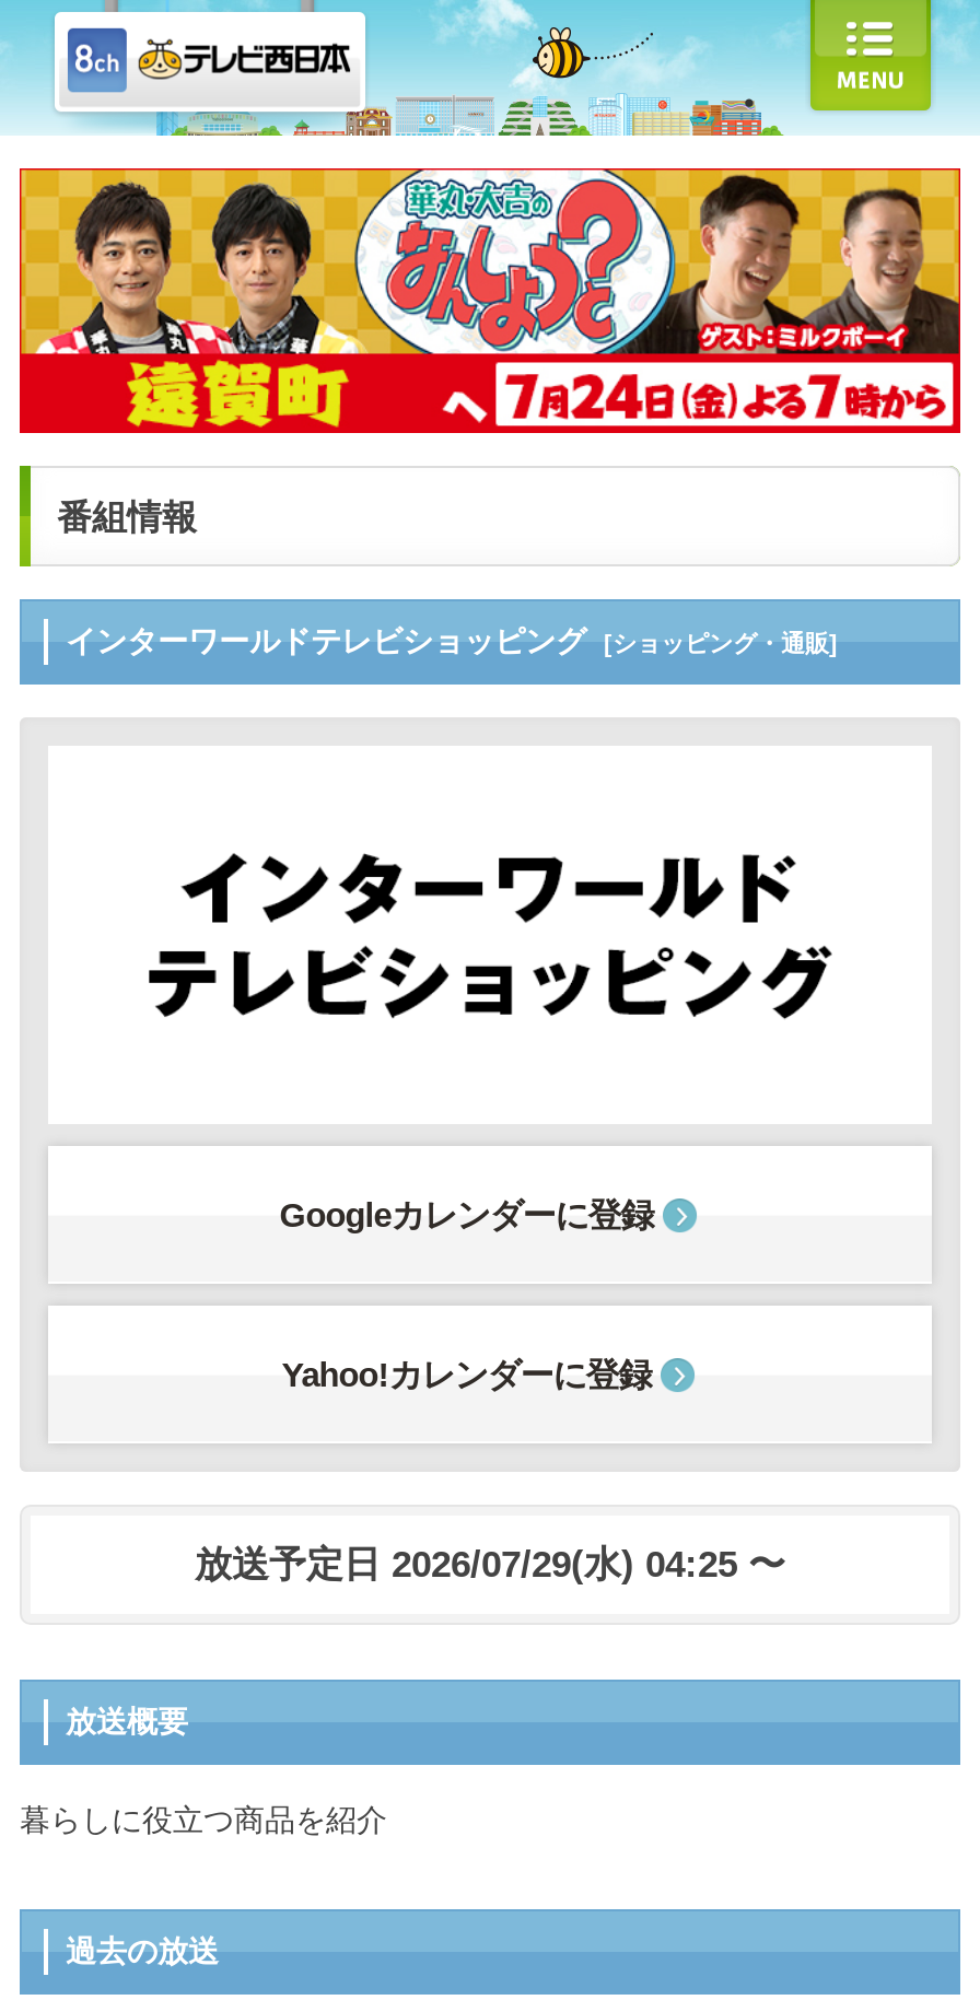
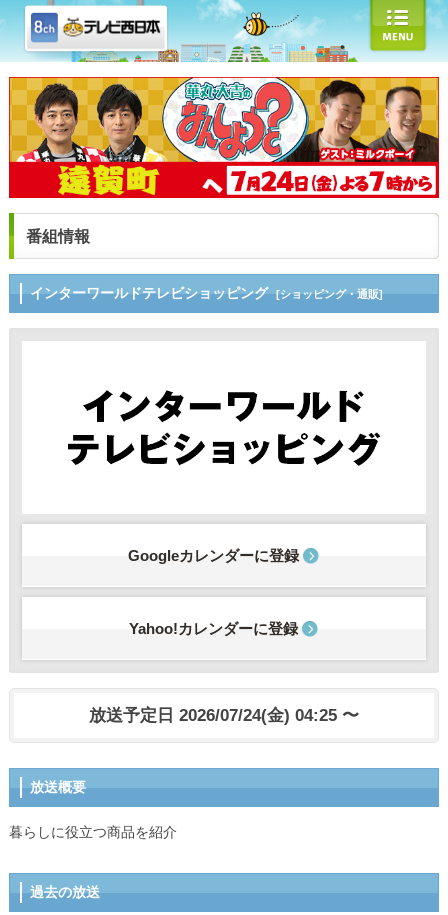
[195,1542,785,1586] 放送予定日 2026/07/29(水) 04:25 〜 -> [89,705,359,725] 放送予定日 2026/07/24(金) 04:25 〜

